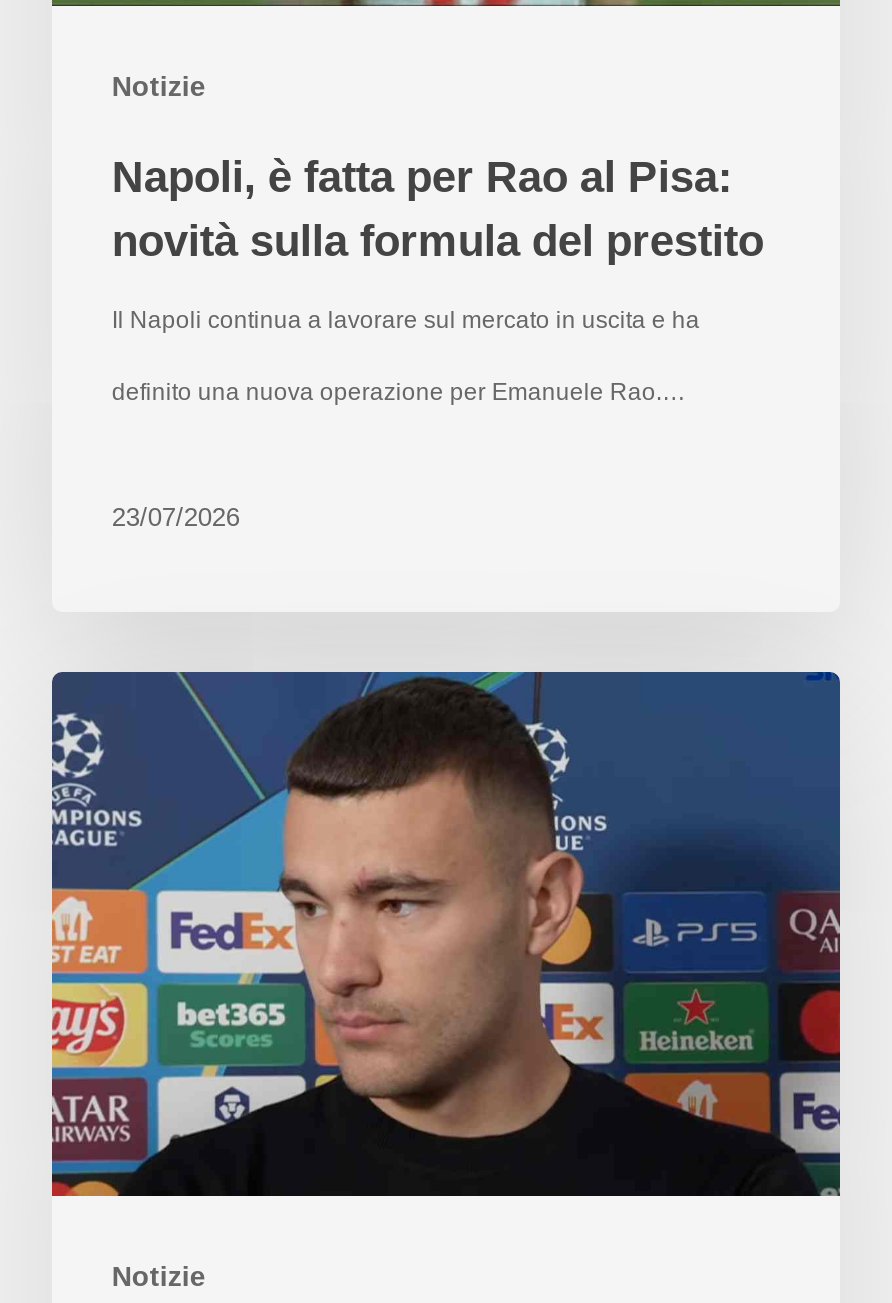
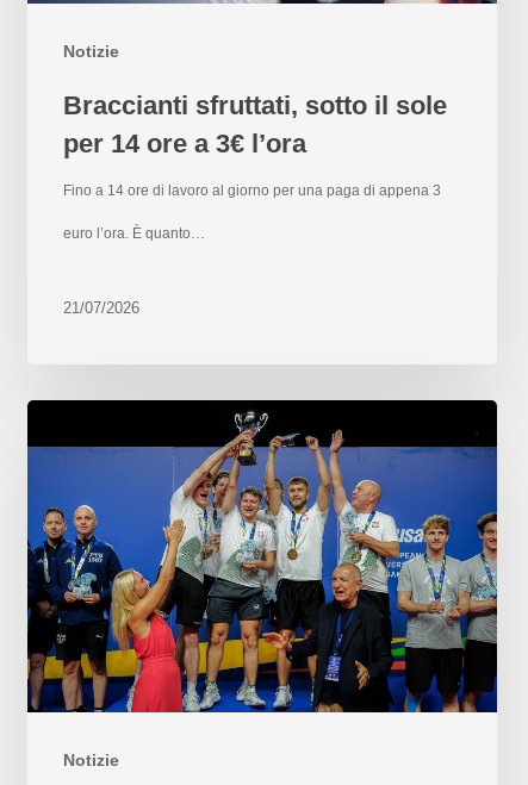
[112,151,764,265] Napoli, è fatta per Rao al Pisa: | novità sulla formula del prestito -> [63,90,447,158] Braccianti sfruttati, sotto il sole | per 14 ore a 3€ l’ora
[112,305,700,333] Il Napoli continua a lavorare sul mercato in uscita e ha -> [63,182,441,198] Fino a 14 ore di lavoro al giorno per una paga di appena 3
[112,377,686,405] definito una nuova operazione per Emanuele Rao.… -> [63,225,205,241] euro l’ora. È quanto…
[112,503,240,533] 23/07/2026 -> [63,299,139,317] 21/07/2026
[50,670,842,1198] [image] -> [26,399,498,714] [image]

